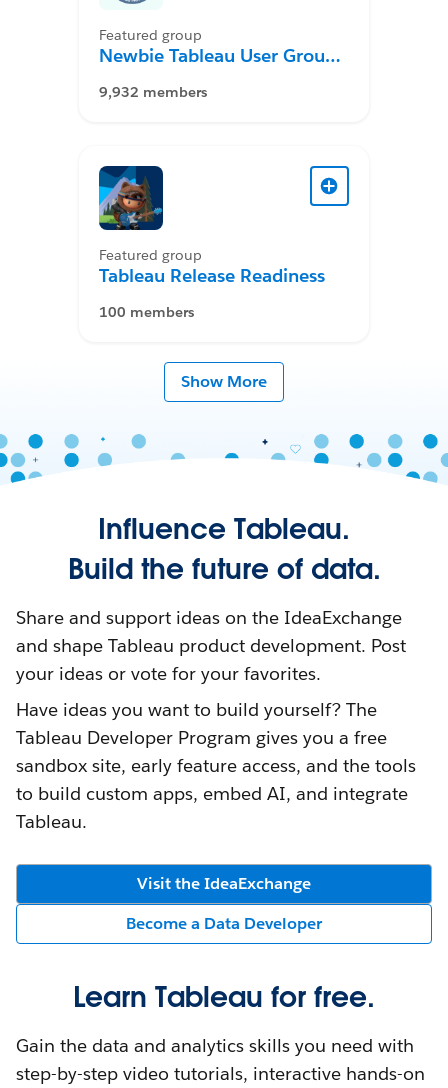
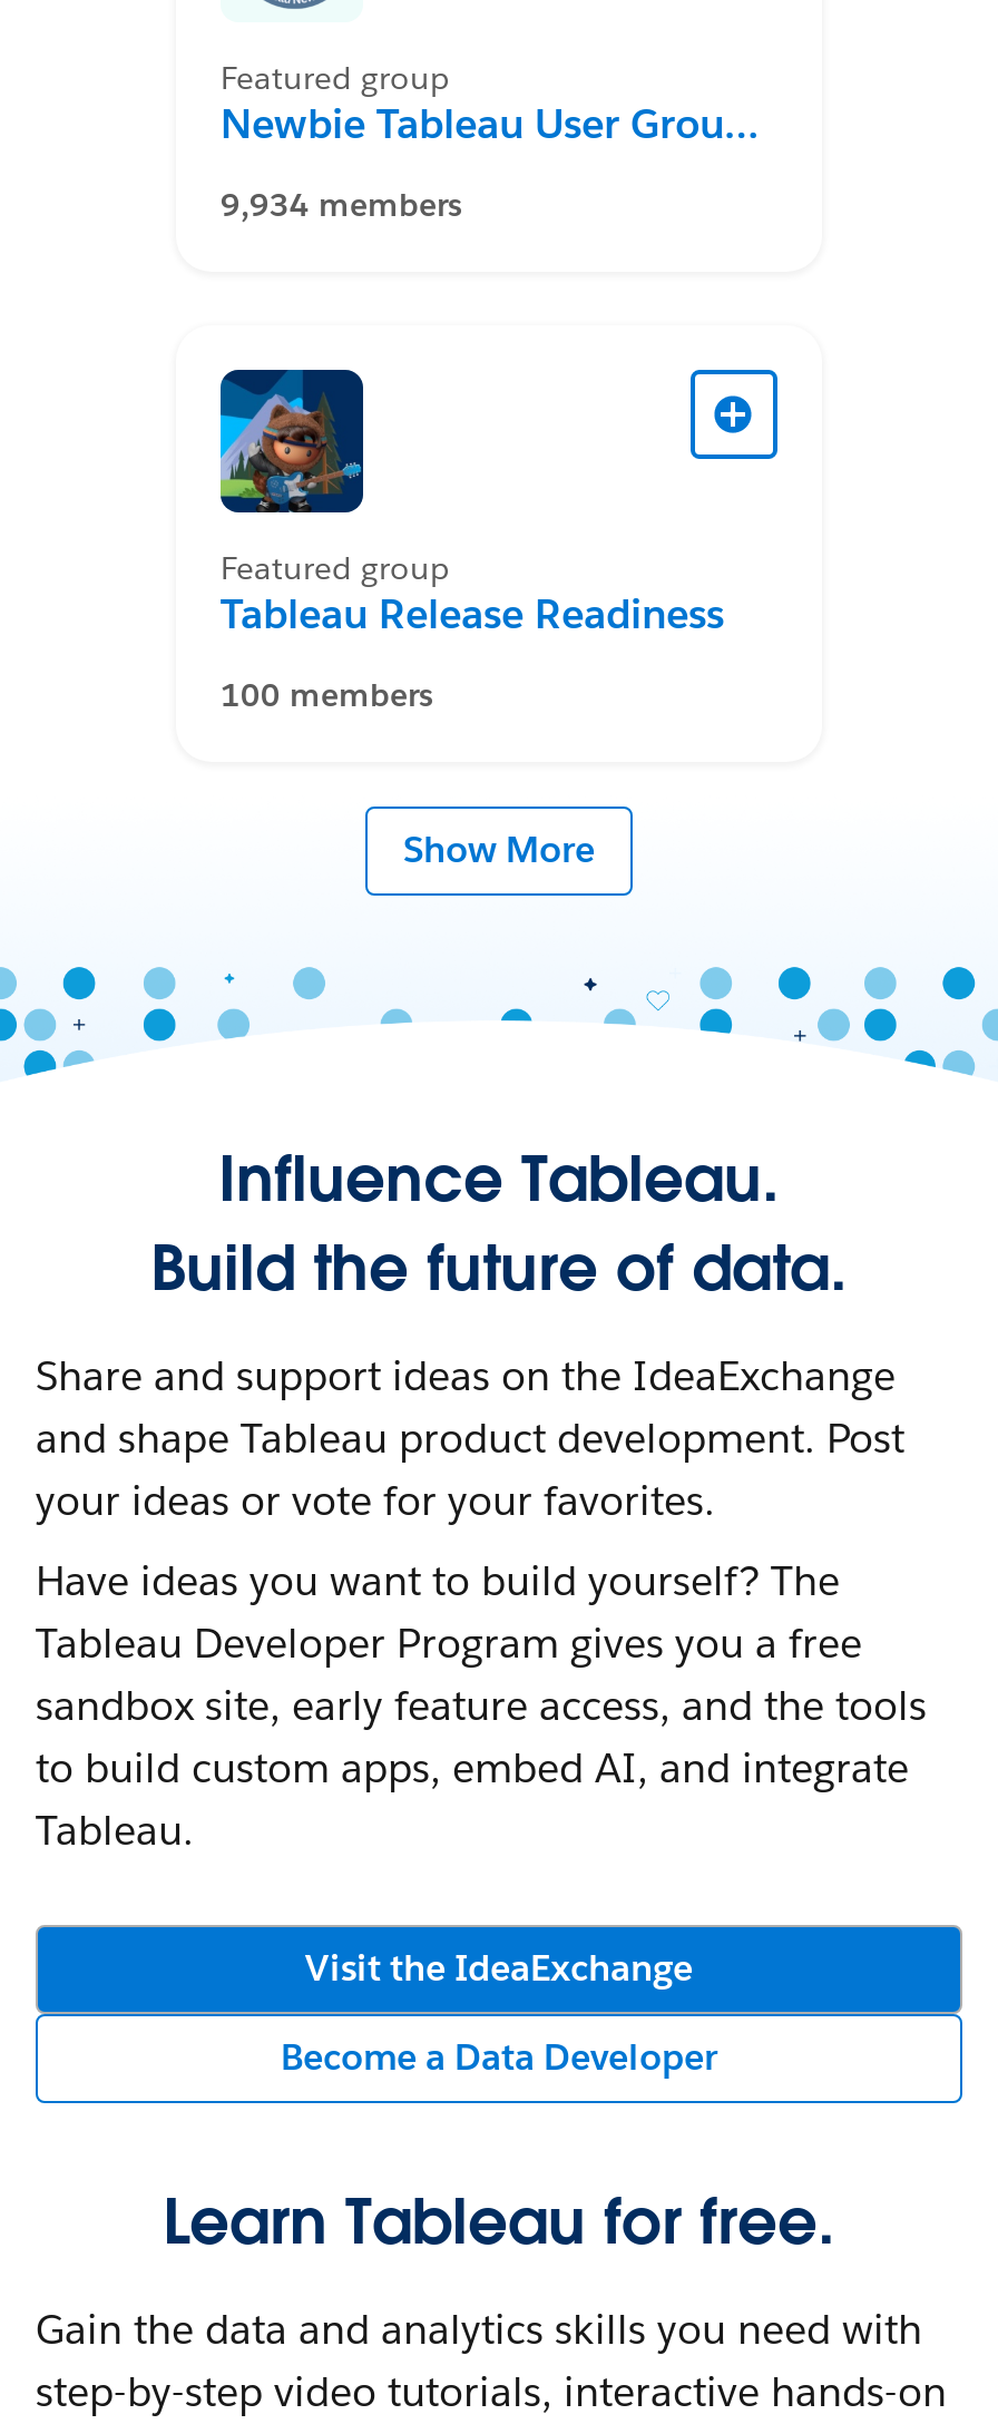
[99,83,207,101] 9,932 members -> [221,185,461,225] 9,934 members

